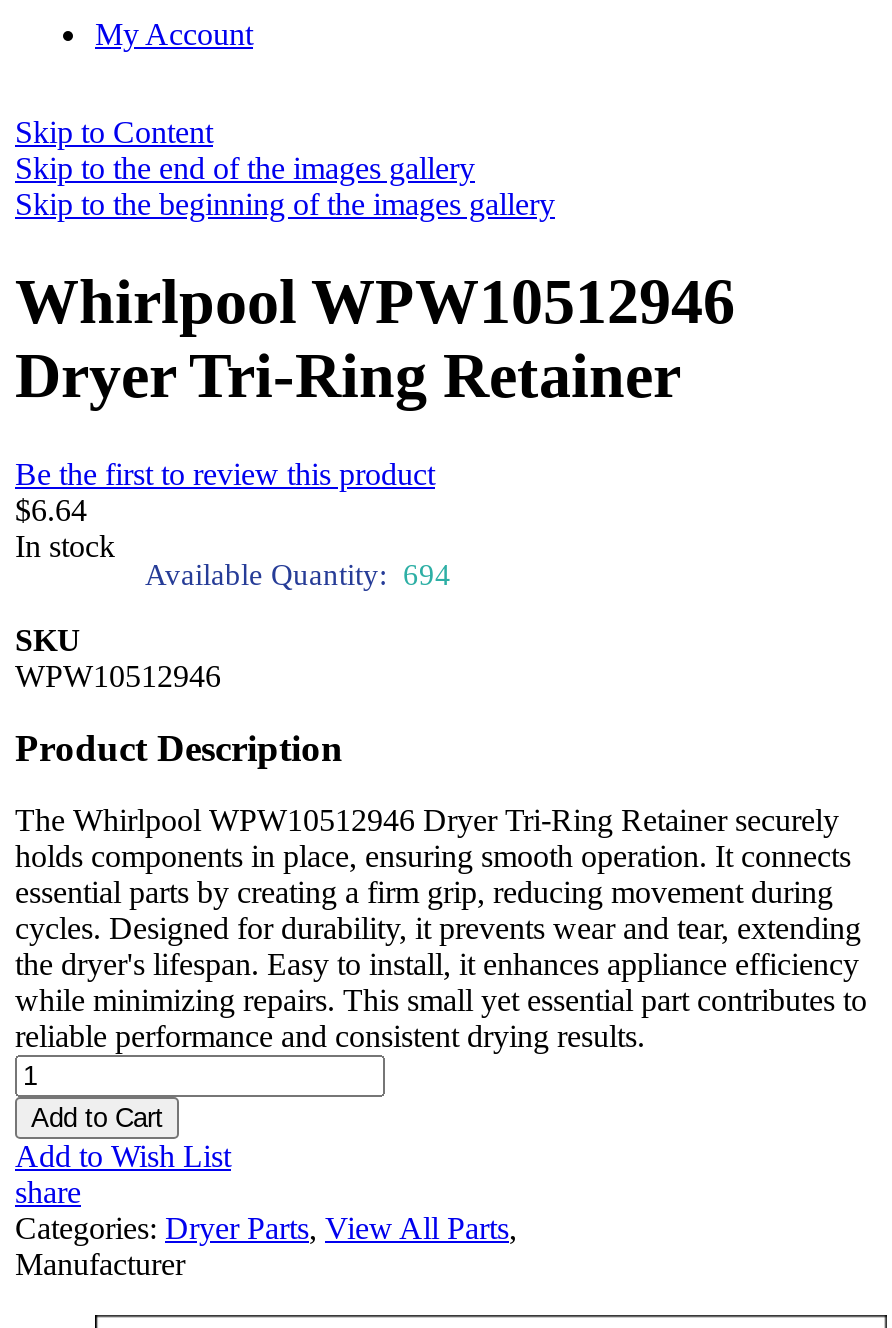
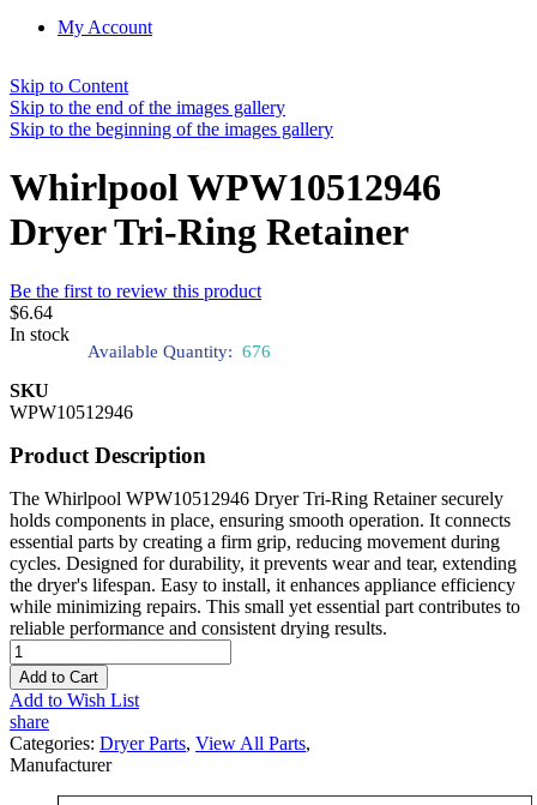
[145,559,451,591] Available Quantity: 694 -> [88,342,271,361] Available Quantity: 676

